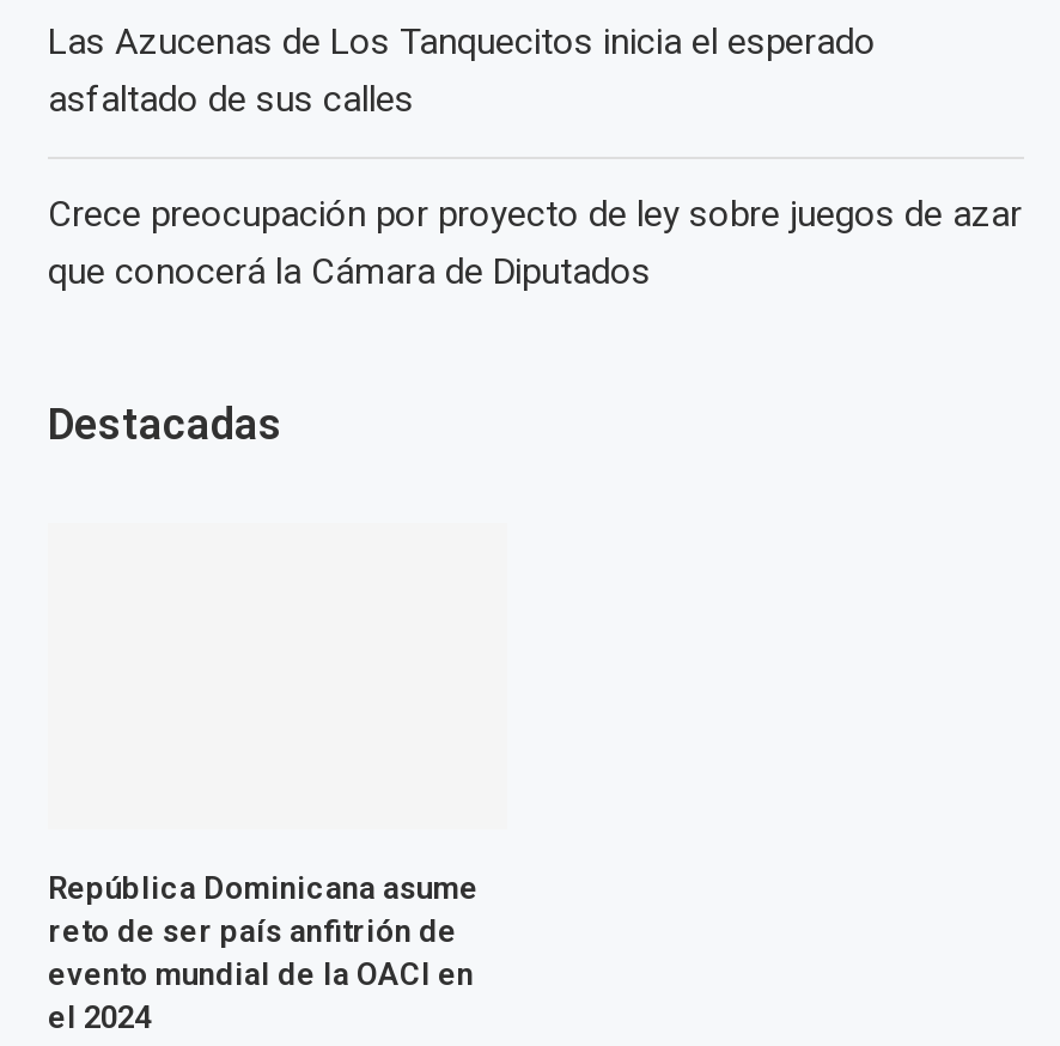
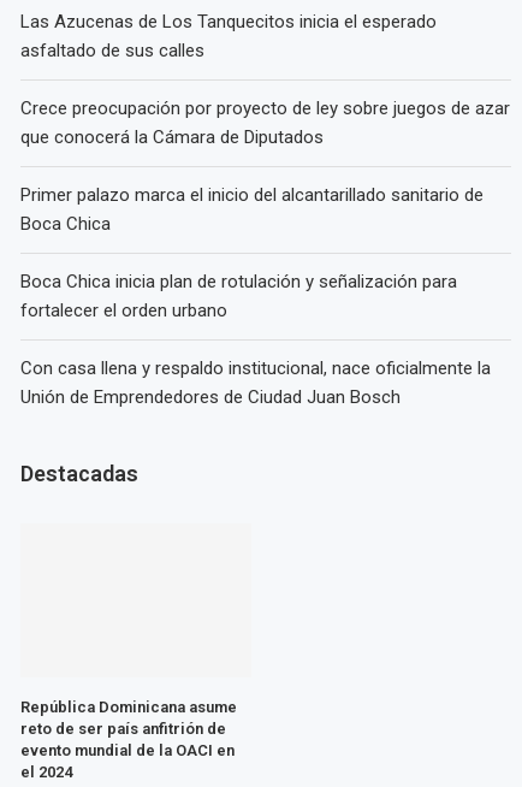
none -> [20,184,491,408] Primer palazo marca el inicio del alcantarillado sanitario de | Boca Chica | Boca Chica inicia plan de rotulación y señalización para | fortalecer el orden urbano | Con casa llena y respaldo institucional, nace oficialmente la | Unión de Emprendedores de Ciudad Juan Bosch

